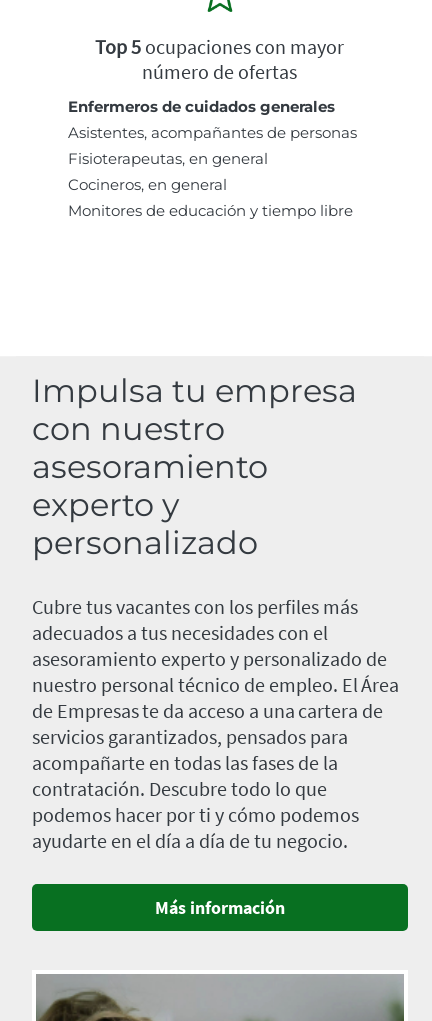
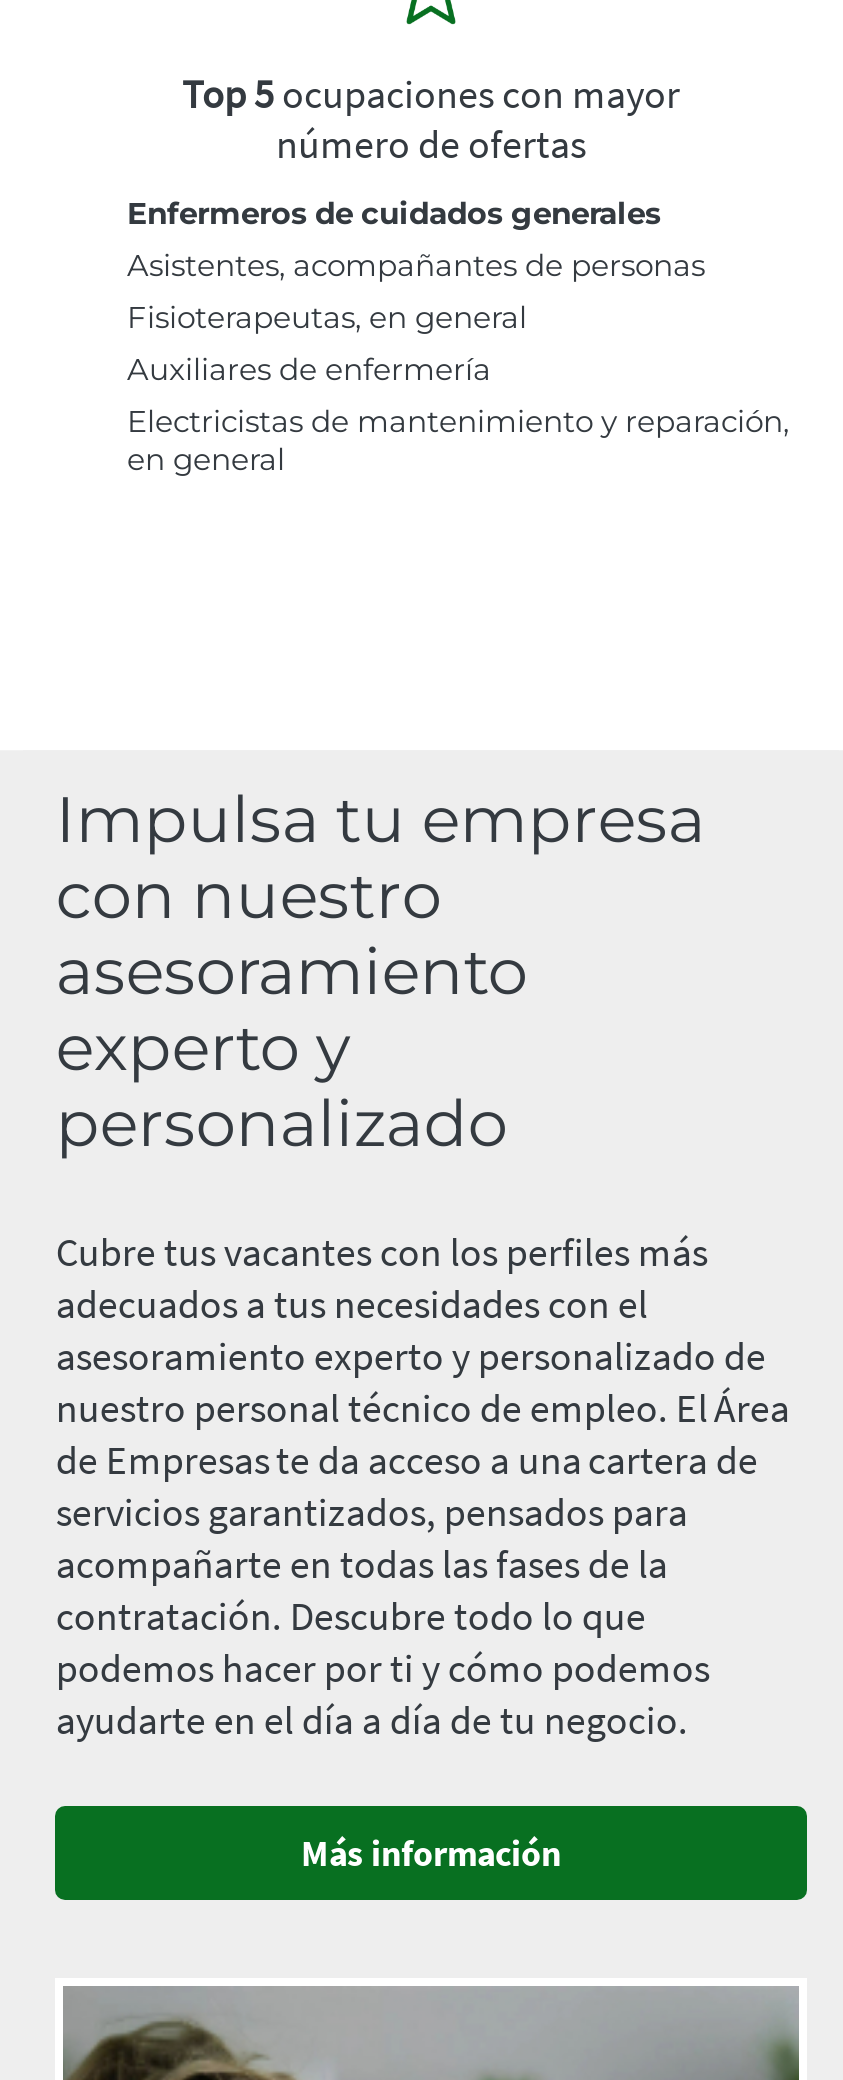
[68,175,353,220] Cocineros, en general | Monitores de educación y tiempo libre -> [127,350,789,478] Auxiliares de enfermería | Electricistas de mantenimiento y reparación, | en general

